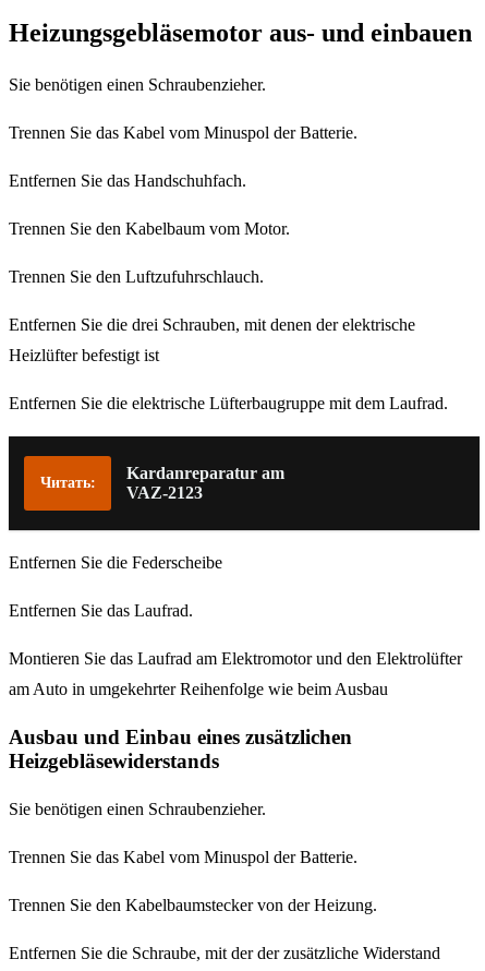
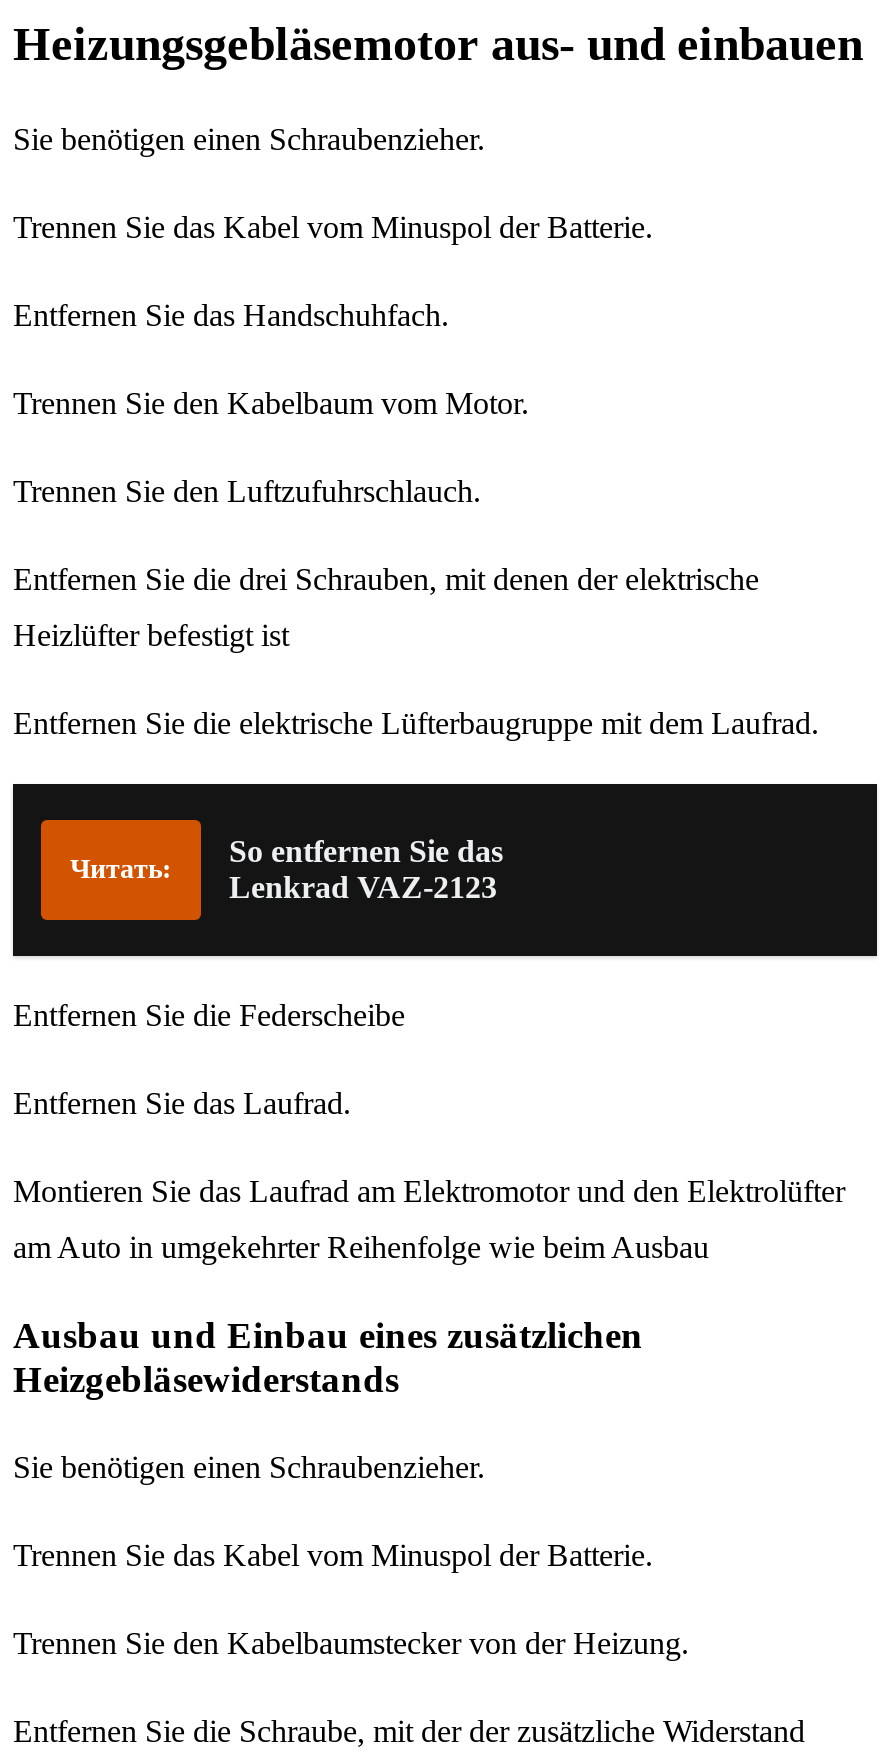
[126,464,284,502] Kardanreparatur am | VAZ-2123 -> [229,835,503,905] So entfernen Sie das | Lenkrad VAZ-2123

